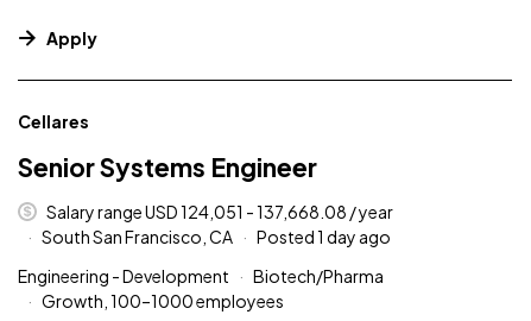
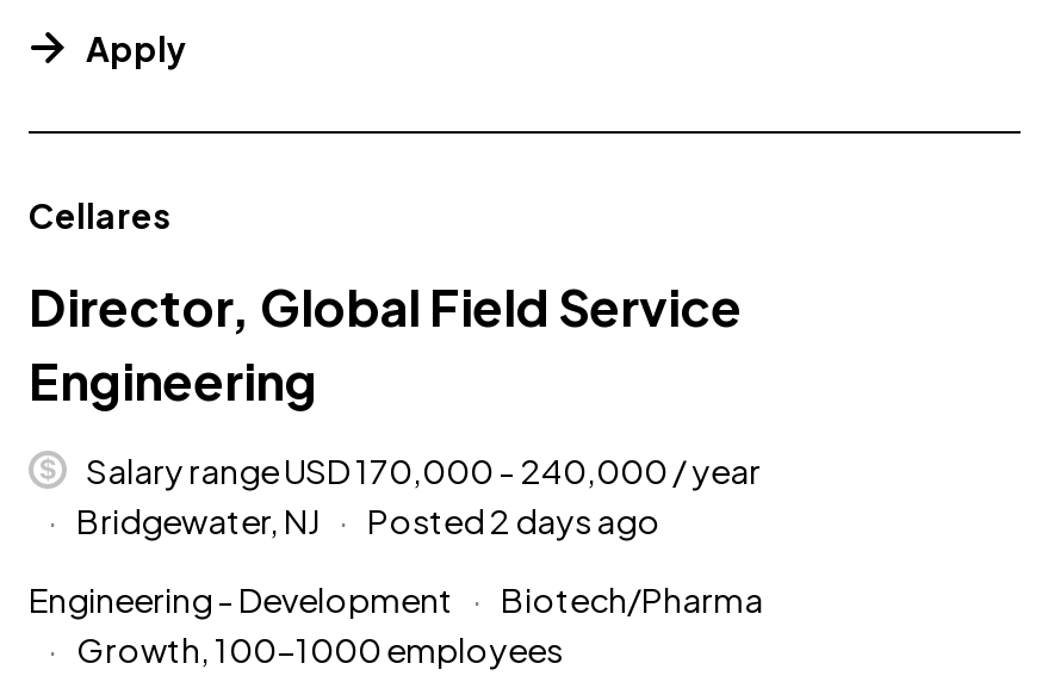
[18,151,317,183] Senior Systems Engineer -> [29,274,742,412] Director, Global Field Service | Engineering
[42,201,393,247] Salary range USD 124,051 - 137,668.08 / year | South San Francisco, CA | Posted 1 day ago -> [76,448,761,541] Salary range USD 170,000 - 240,000 / year | Bridgewater, NJ | Posted 2 days ago

